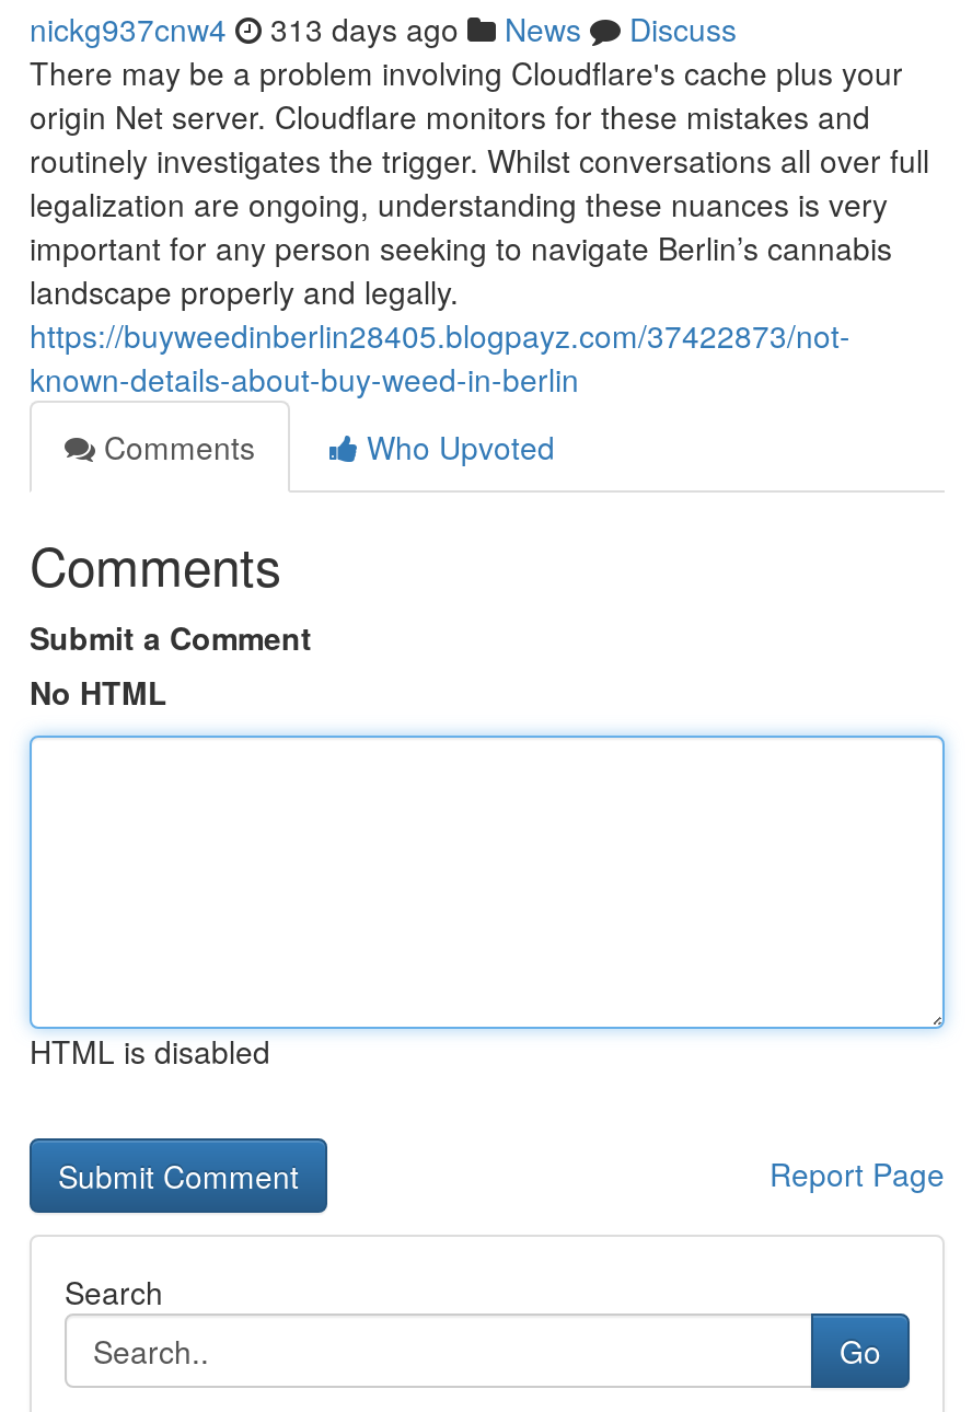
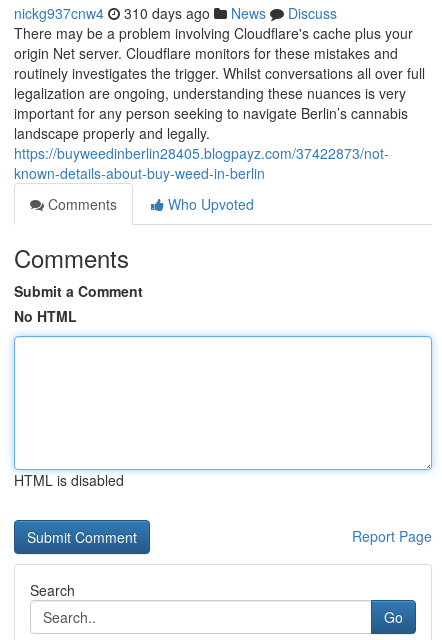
[30,7,737,50] nickg937cnw4 313 days ago News Discuss -> [14,3,337,23] nickg937cnw4 310 days ago News Discuss

